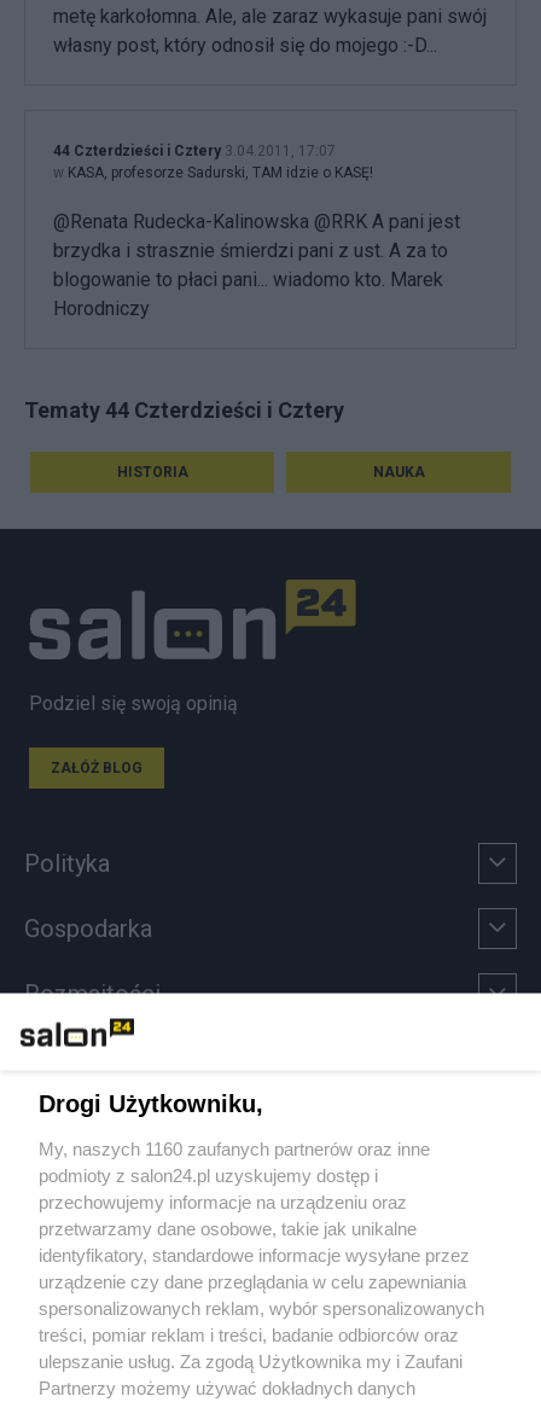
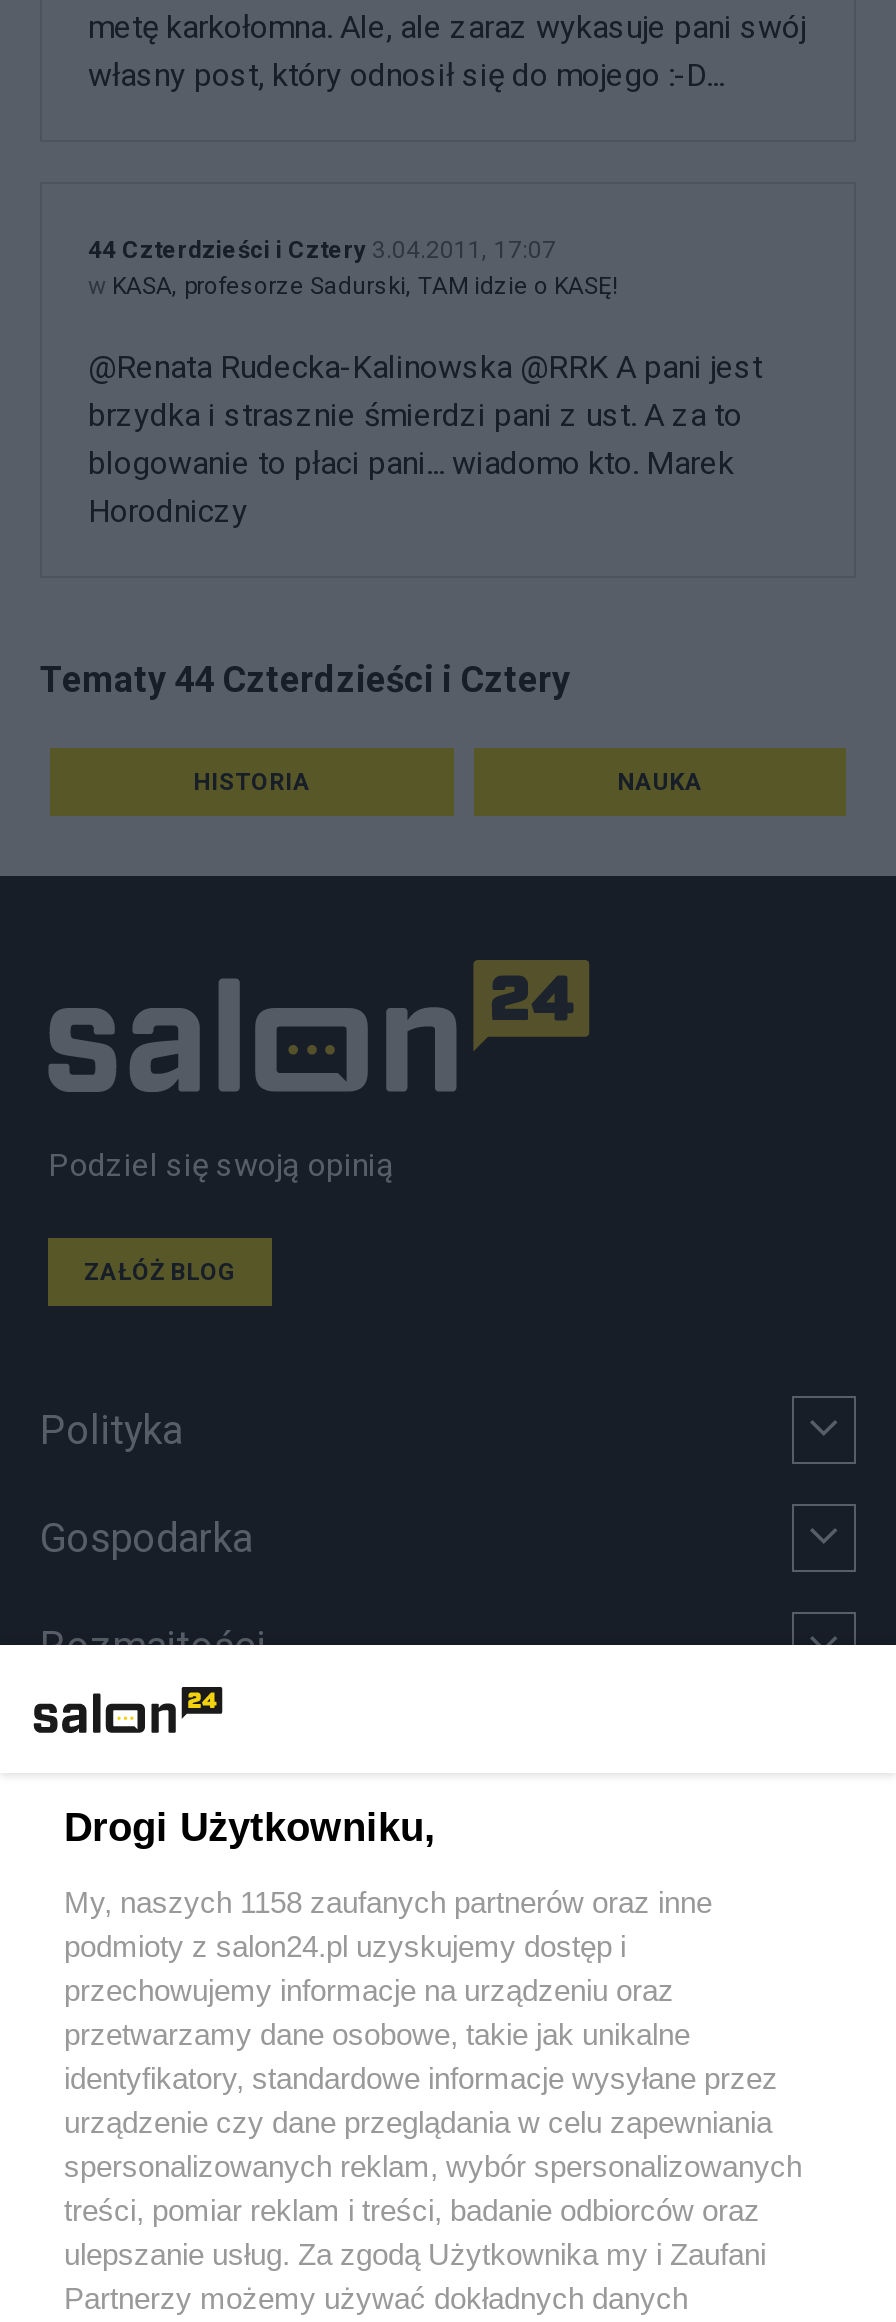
[39,1138,430,1158] My, naszych 1160 zaufanych partnerów oraz inne -> [64,1884,712,1918] My, naszych 1158 zaufanych partnerów oraz inne

